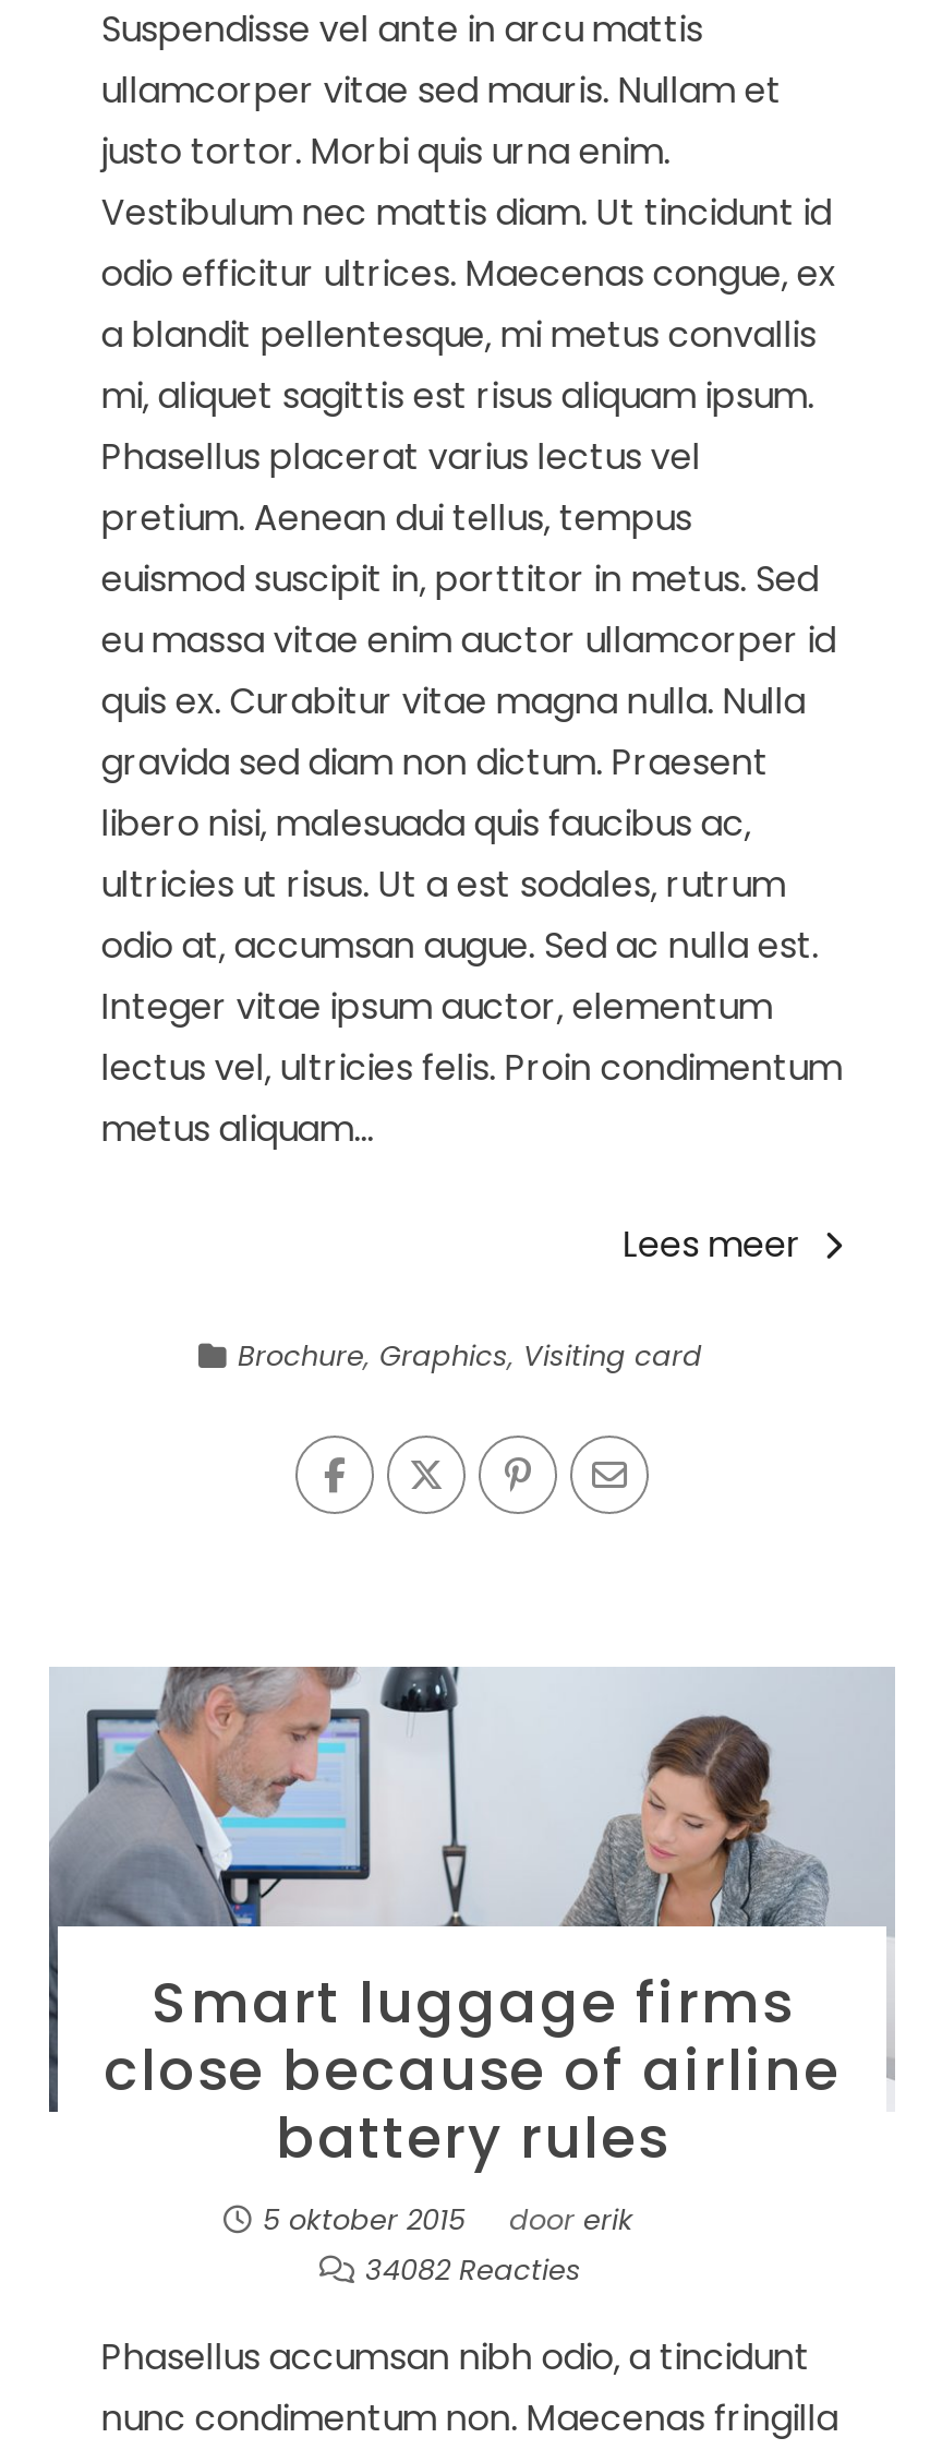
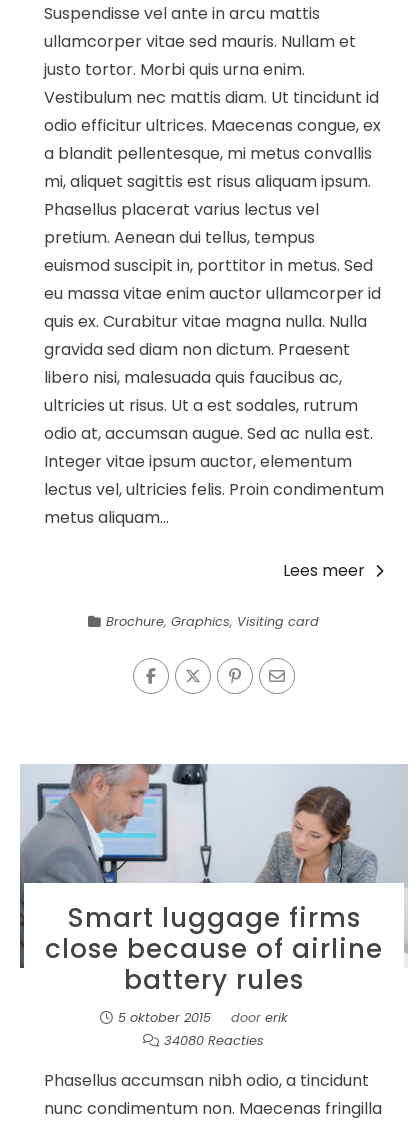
[365,2252,581,2289] 34082 Reacties -> [164,1032,264,1049] 34080 Reacties

